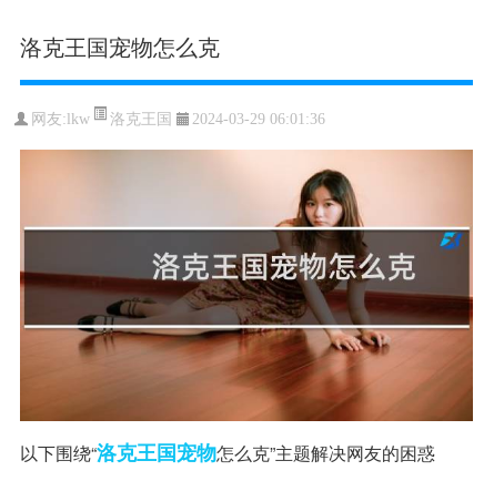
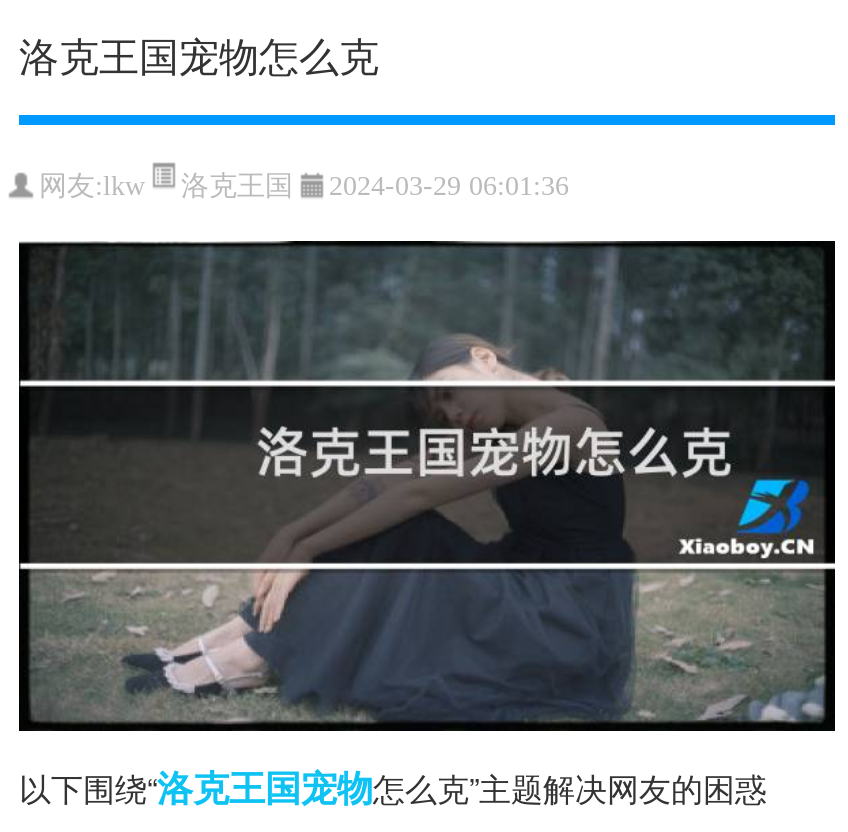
[19,149,474,422] [image] -> [17,239,837,733] [image]

